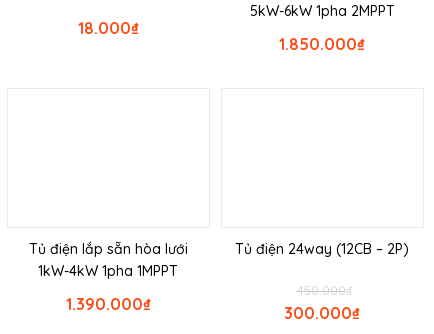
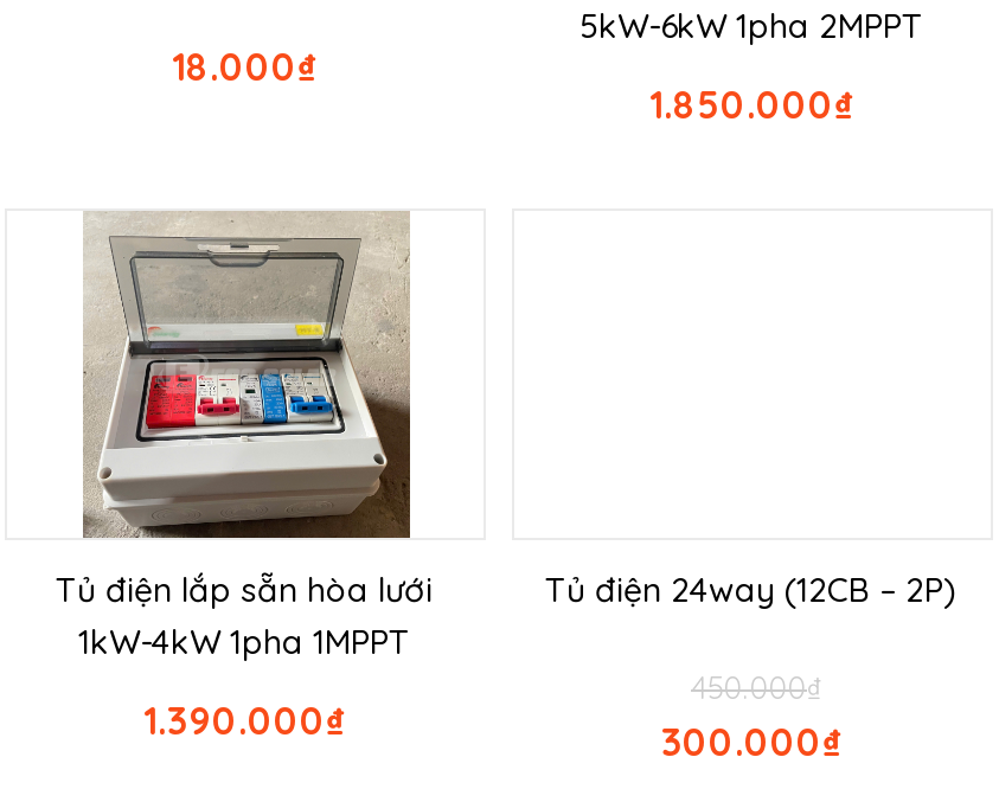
none -> [81,211,412,540] [image]

